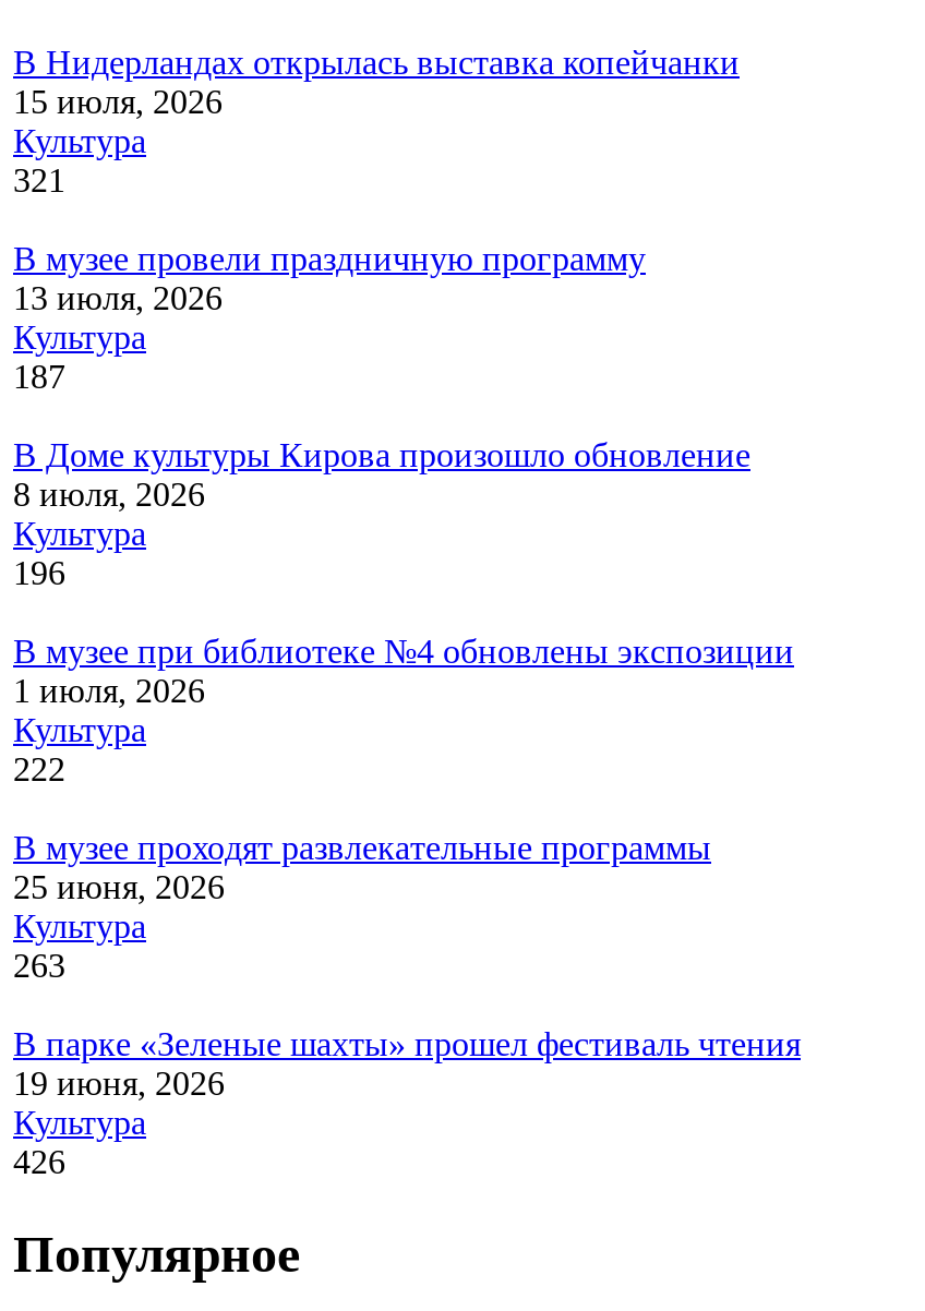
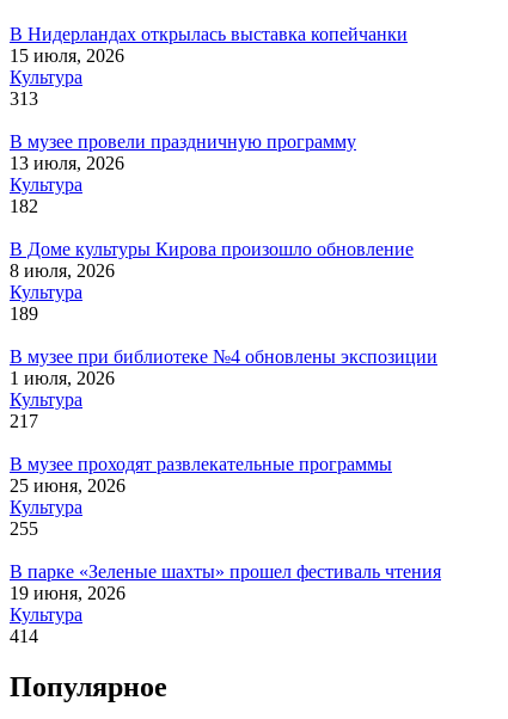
[13,162,65,199] 321 -> [10,89,38,109] 313
[13,358,65,395] 187 -> [10,196,38,217] 182
[13,555,65,592] 196 -> [10,304,38,324] 189
[13,751,65,788] 222 -> [10,411,38,432] 217
[13,947,65,984] 263 -> [10,519,38,539] 255
[13,1144,65,1181] 426 -> [10,626,38,647] 414

